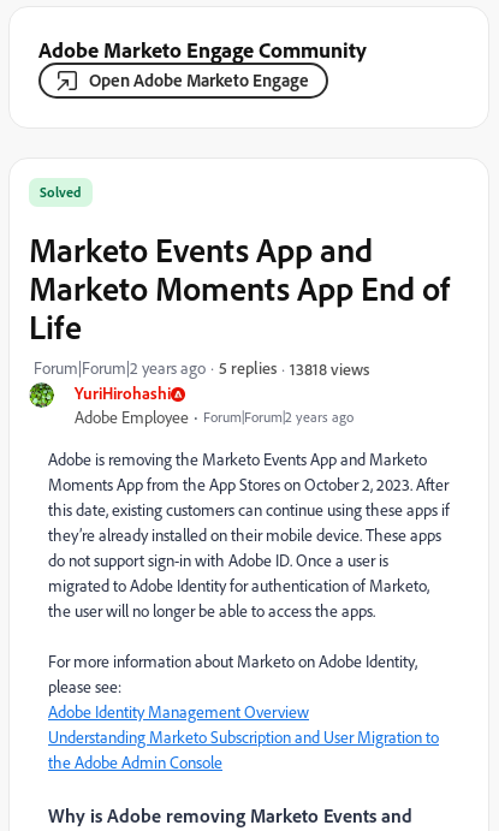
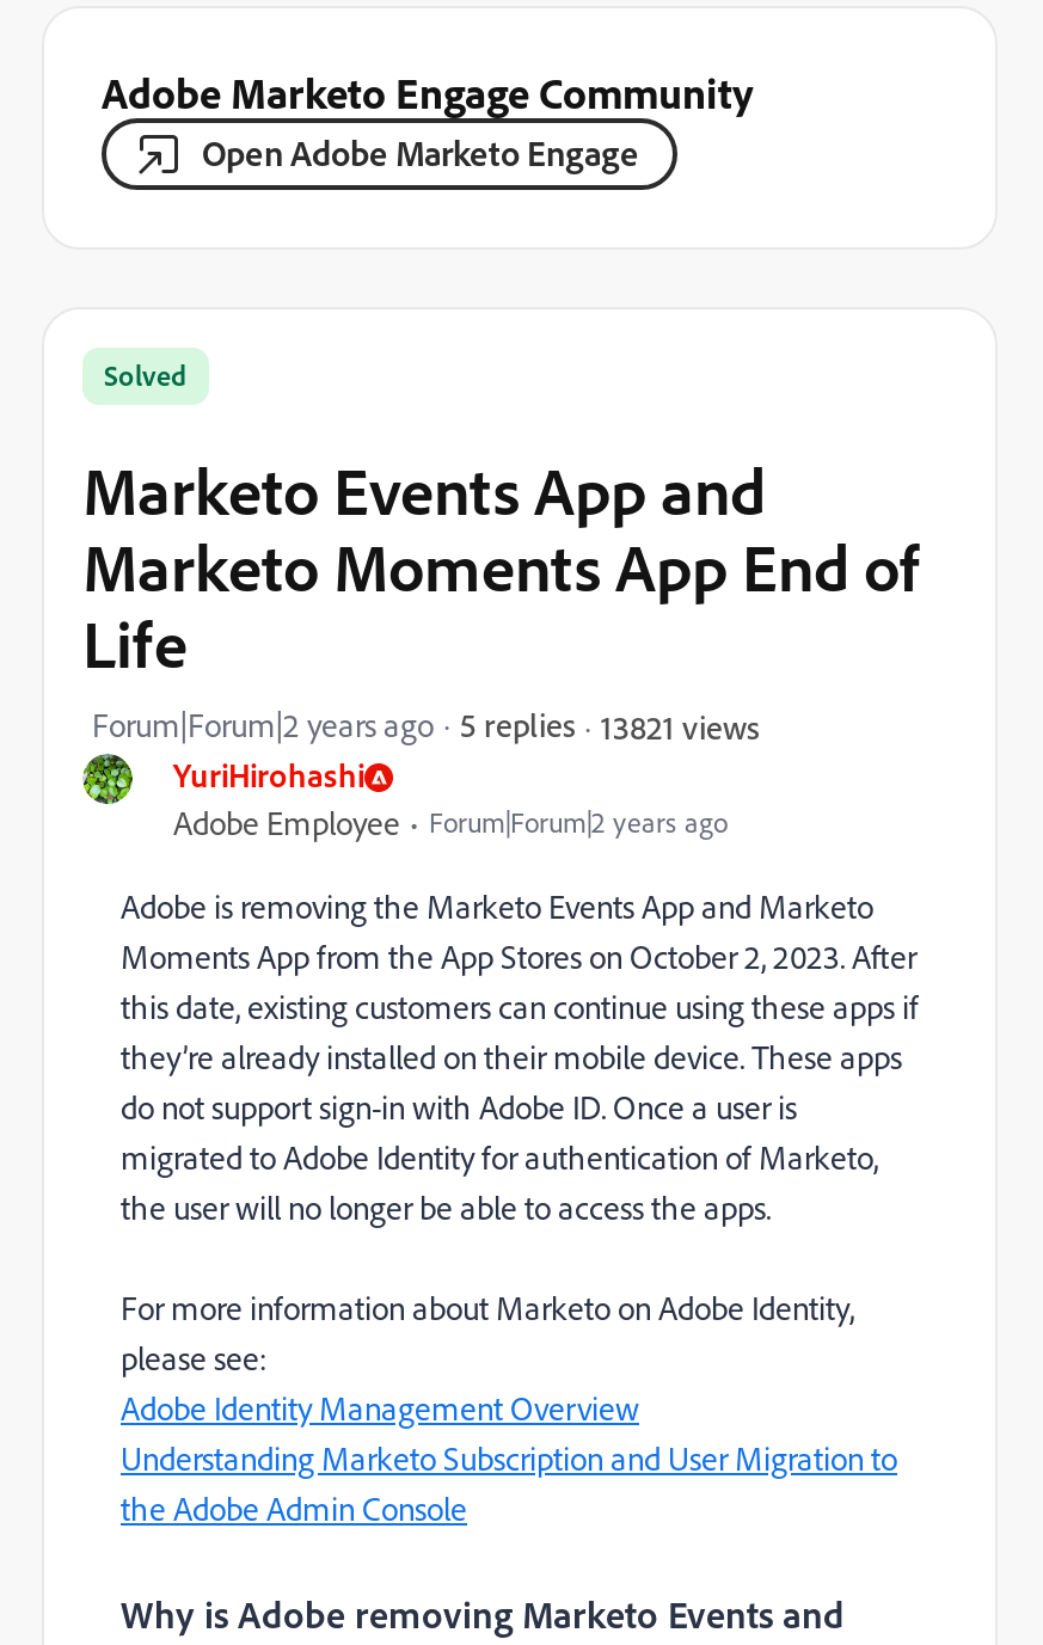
[290,358,369,378] 13818 views -> [601,705,759,745] 13821 views

